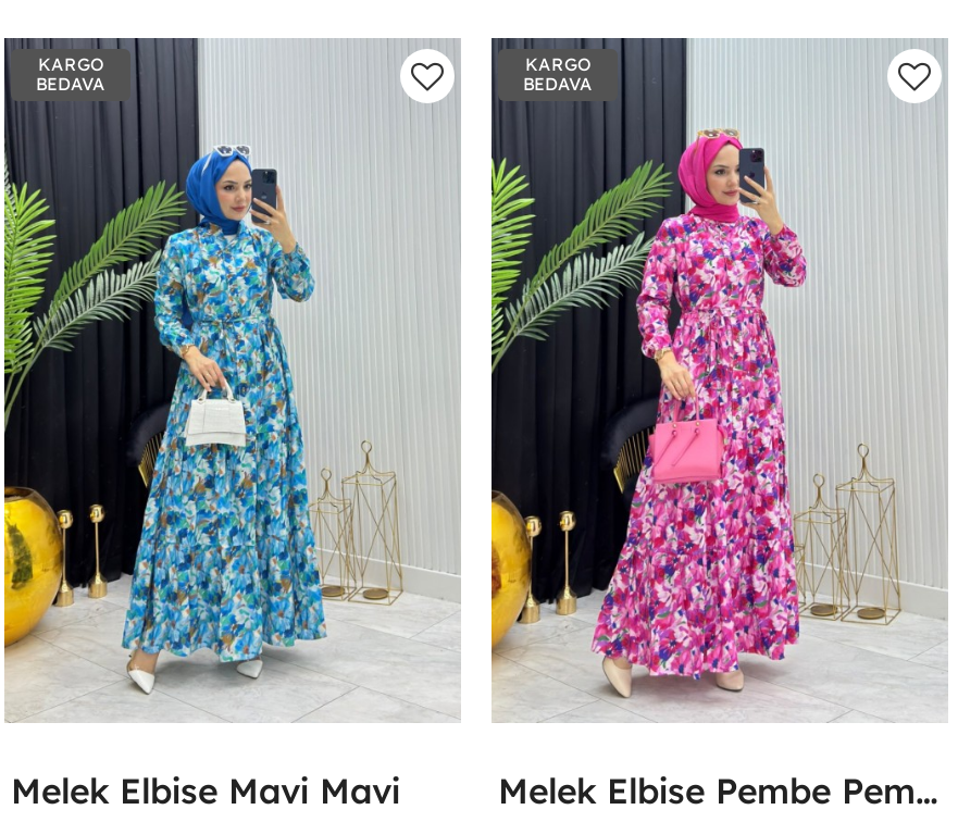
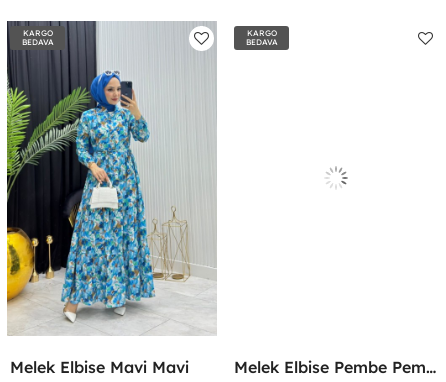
[489,36,948,723] [image] -> none

